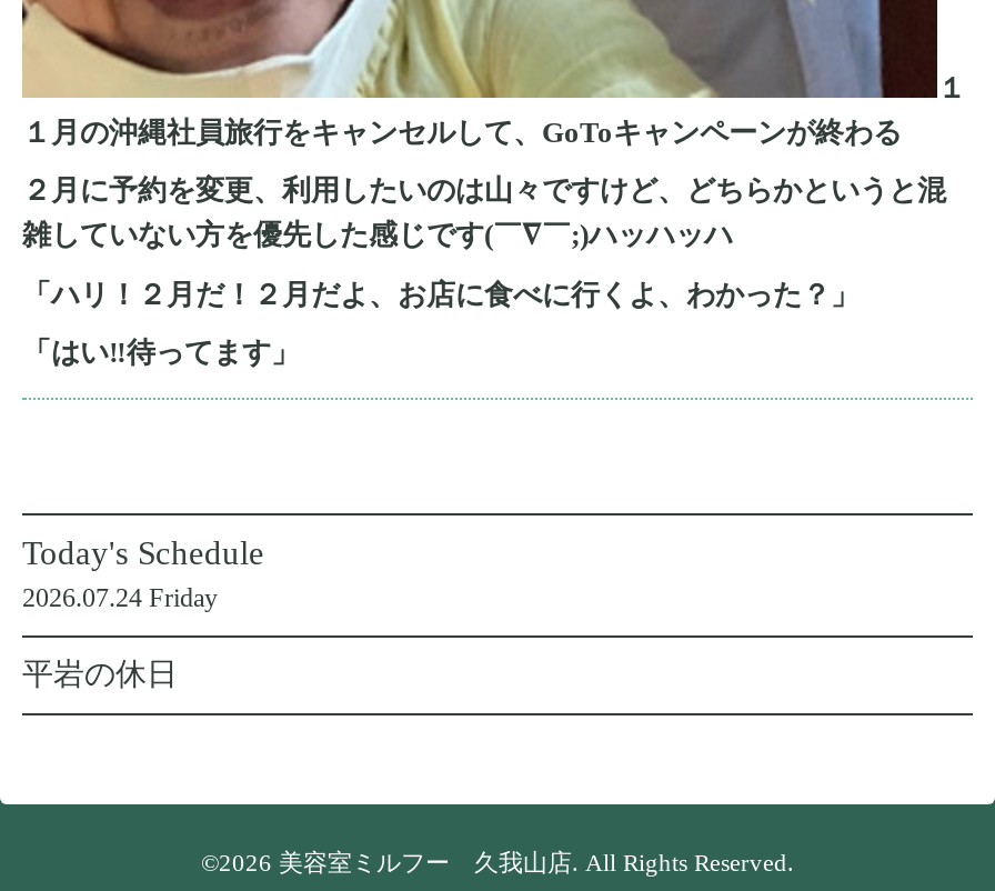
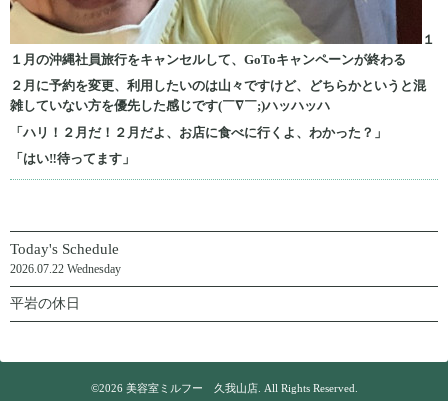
[22,583,218,614] 2026.07.24 Friday -> [10,262,121,276] 2026.07.22 Wednesday

